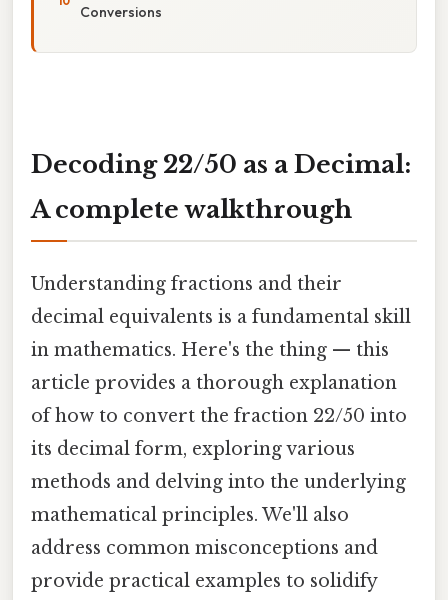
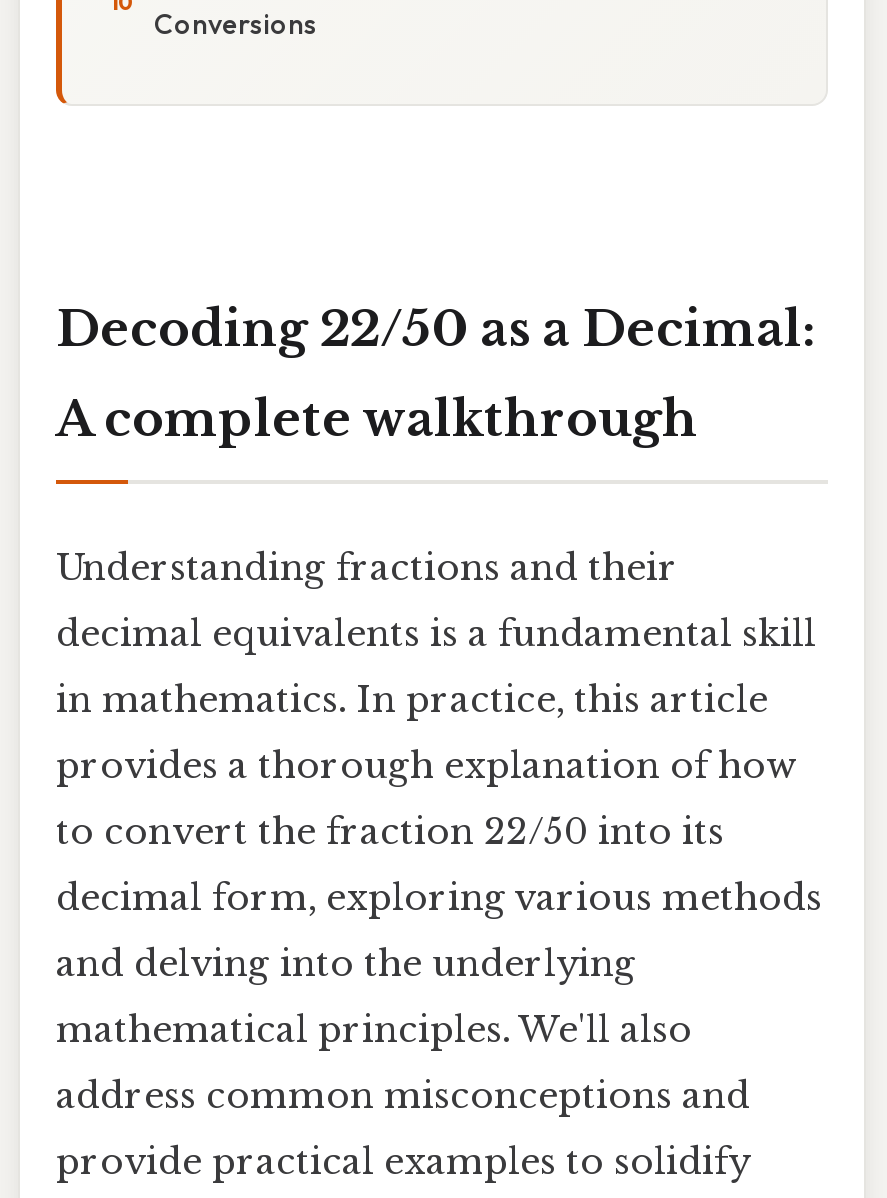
[31,339,389,361] in mathematics. Here's the thing — this -> [56,678,768,722] in mathematics. In practice, this article
[31,372,397,394] article provides a thorough explanation -> [56,744,796,788] provides a thorough explanation of how
[31,405,407,427] of how to convert the fraction 22/50 into -> [56,810,724,854] to convert the fraction 22/50 into its
[31,438,355,460] its decimal form, exploring various -> [56,876,822,920] decimal form, exploring various methods
[31,471,406,493] methods and delving into the underlying -> [56,942,636,986] and delving into the underlying

